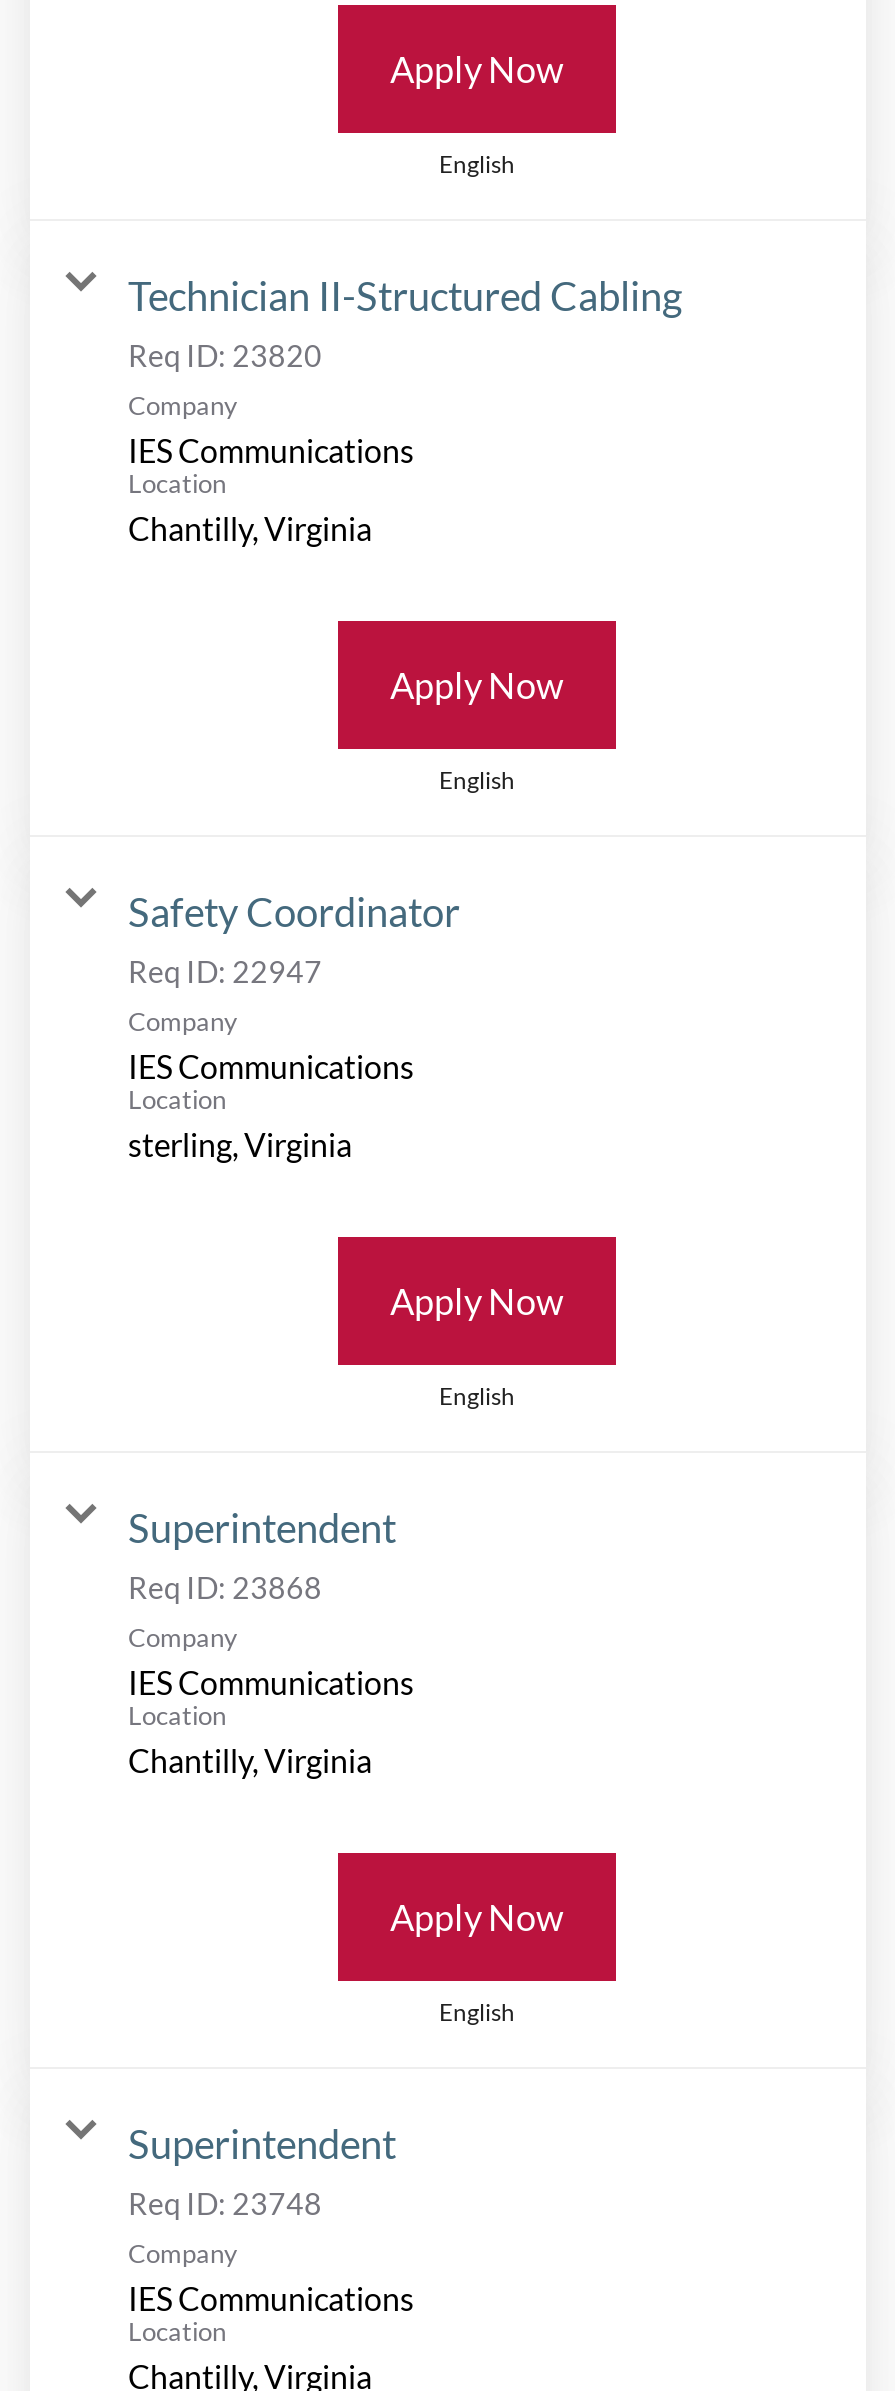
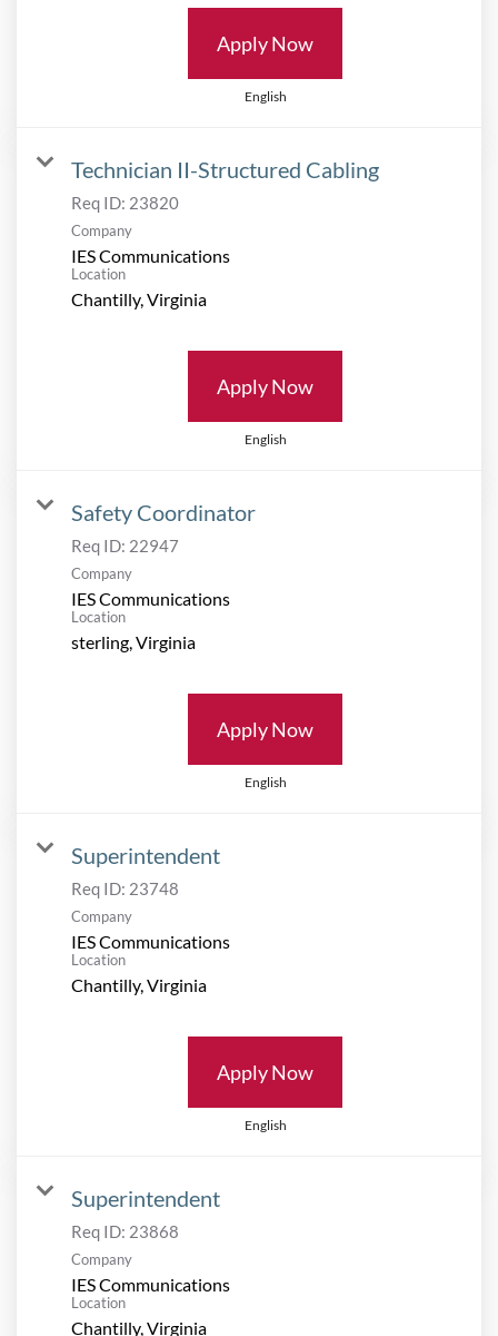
[128,1569,322,1605] Req ID: 23868 -> [71,878,179,898] Req ID: 23748
[128,2185,322,2221] Req ID: 23748 -> [71,1221,179,1241] Req ID: 23868

